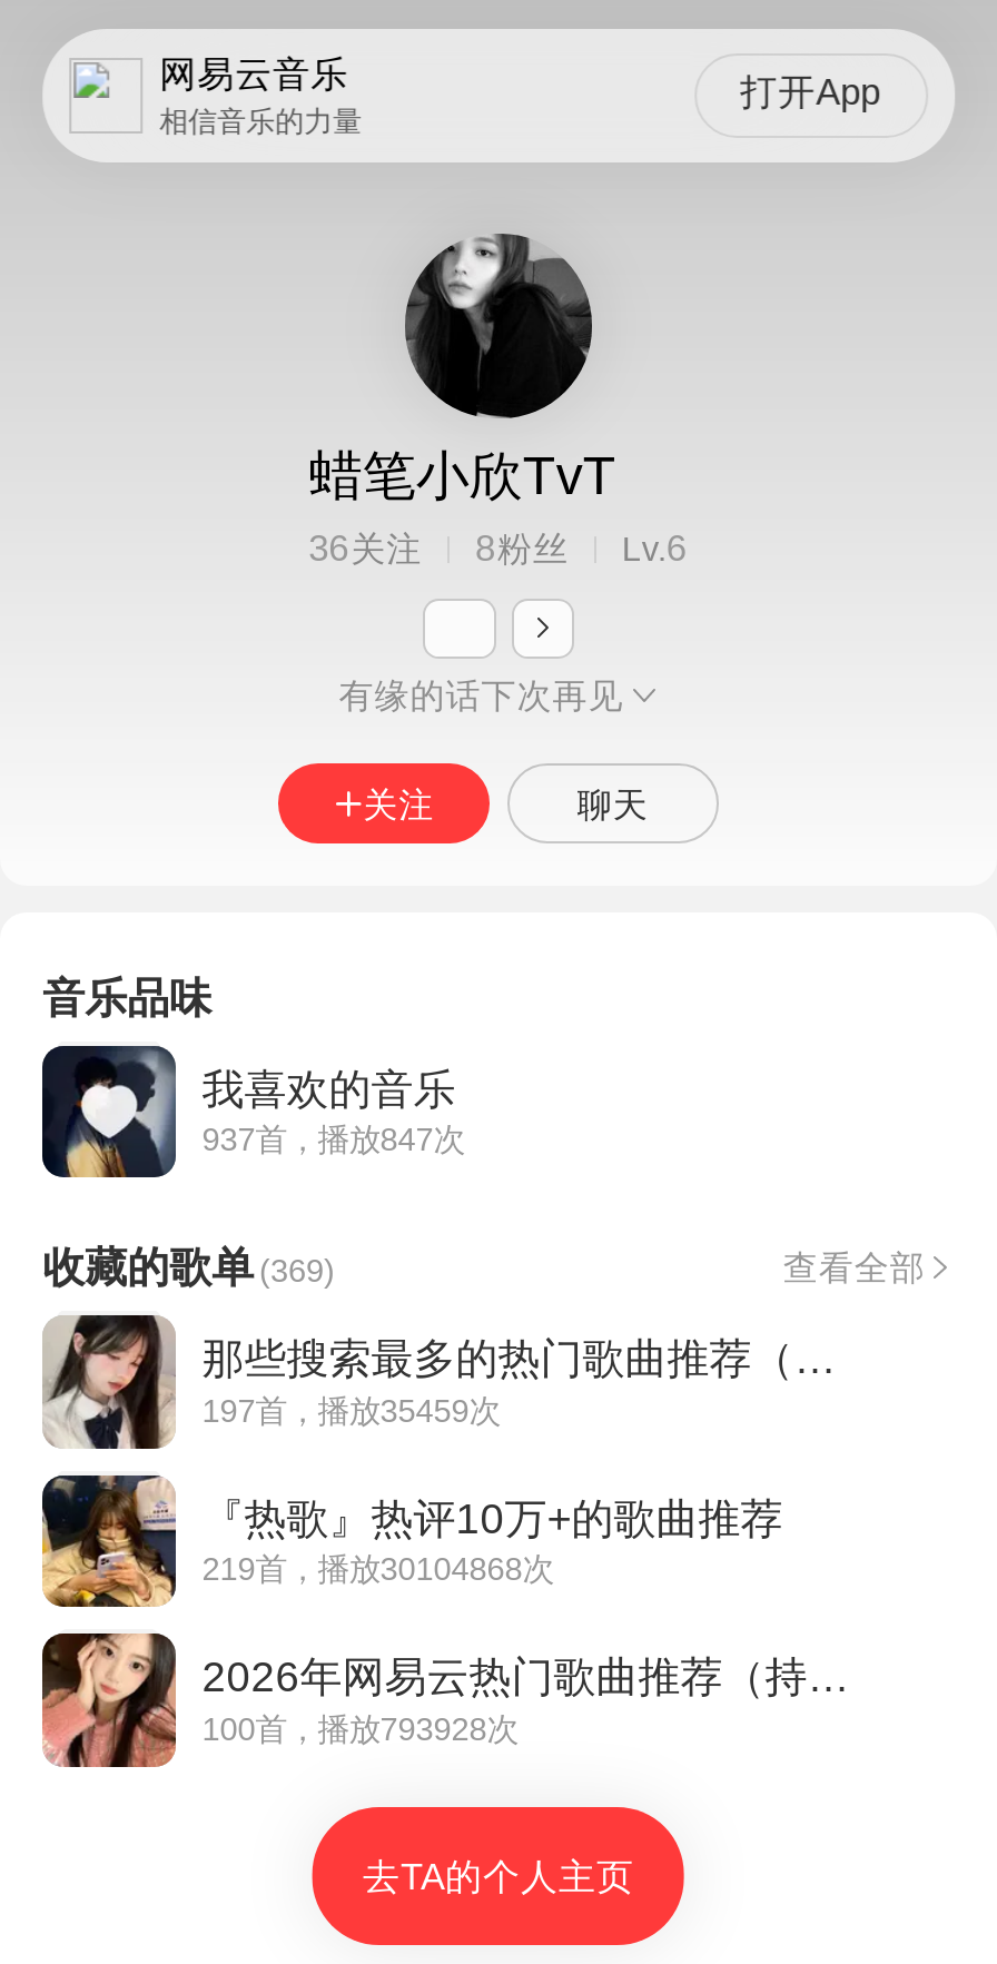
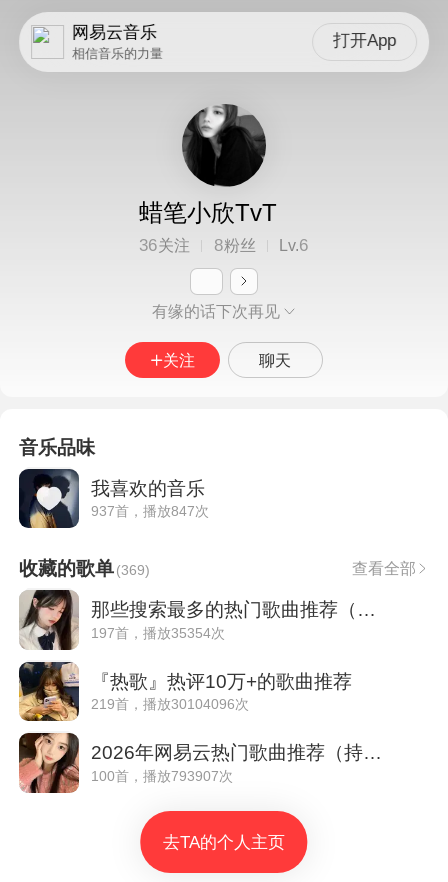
[202,1392,500,1428] 197首，播放35459次 -> [91,624,225,640] 197首，播放35354次
[202,1552,554,1587] 219首，播放30104868次 -> [91,696,249,712] 219首，播放30104096次
[202,1711,518,1747] 100首，播放793928次 -> [91,768,233,784] 100首，播放793907次

